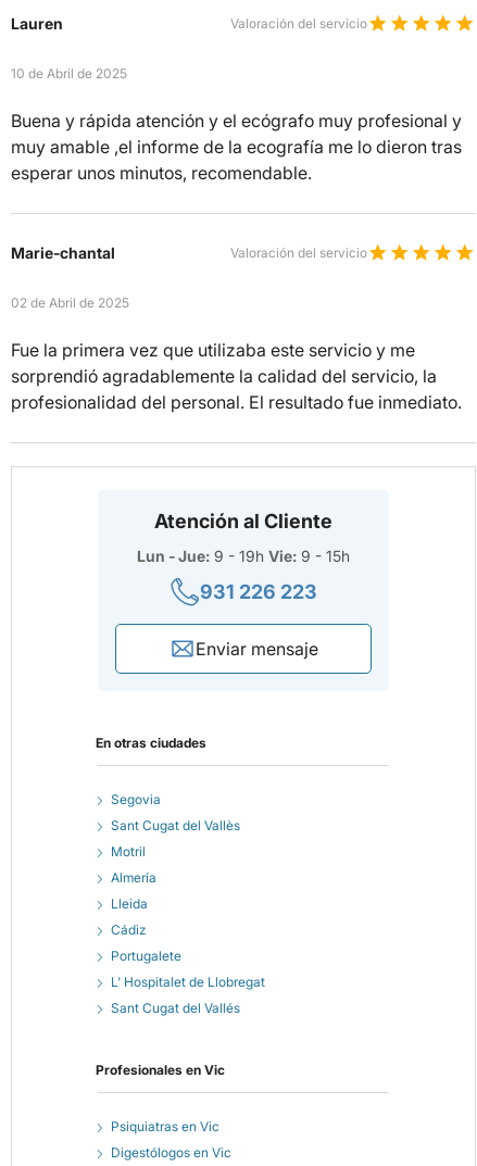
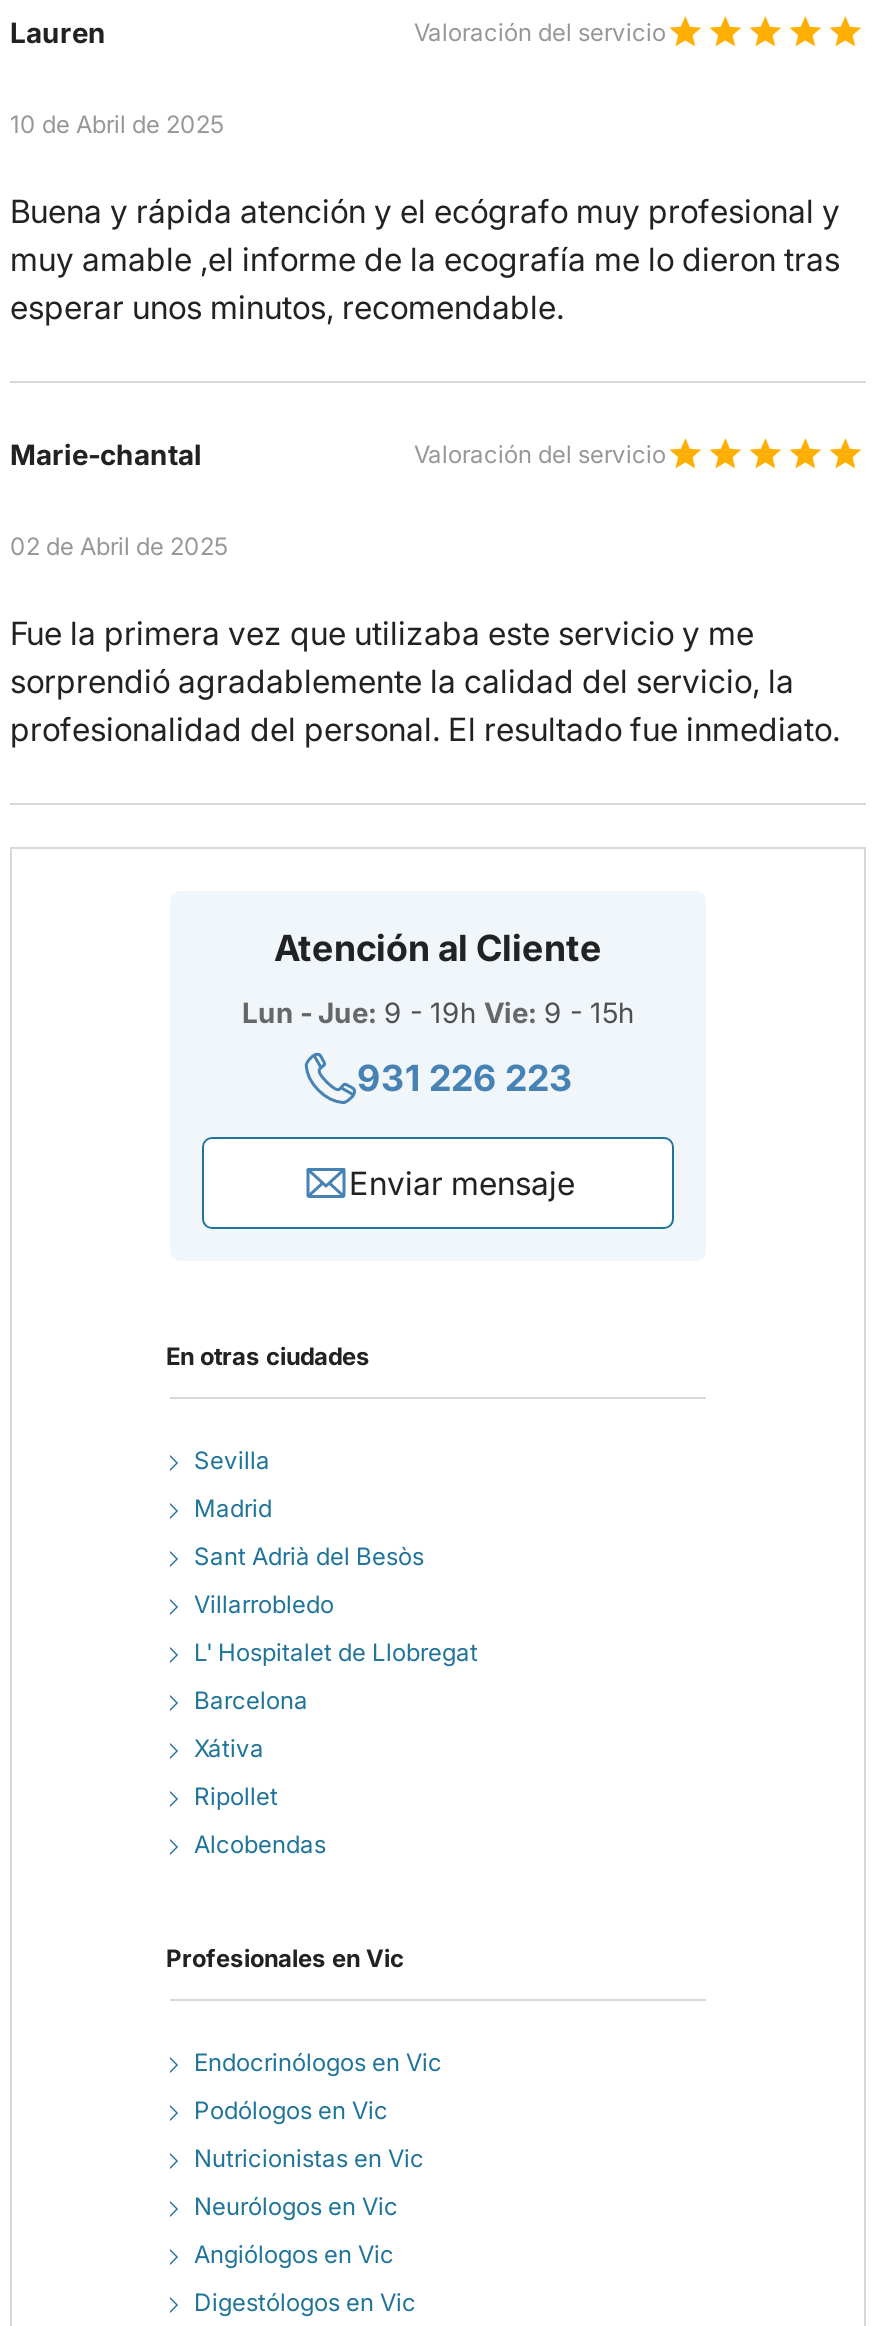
[111,791,240,964] Segovia | Sant Cugat del Vallès | Motril | Almería | Lleida | Cádiz | Portugalete -> [194,1445,424,1619] Sevilla | Madrid | Sant Adrià del Besòs | Villarrobledo
moved [111,974,265,990] -> [194,1637,478,1667]: L' Hospitalet de Llobregat
[111,1000,240,1016] Sant Cugat del Vallés -> [194,1685,326,1859] Barcelona | Xátiva | Ripollet | Alcobendas
[111,1118,219,1134] Psiquiatras en Vic -> [194,2047,442,2269] Endocrinólogos en Vic | Podólogos en Vic | Nutricionistas en Vic | Neurólogos en Vic | Angiólogos en Vic

